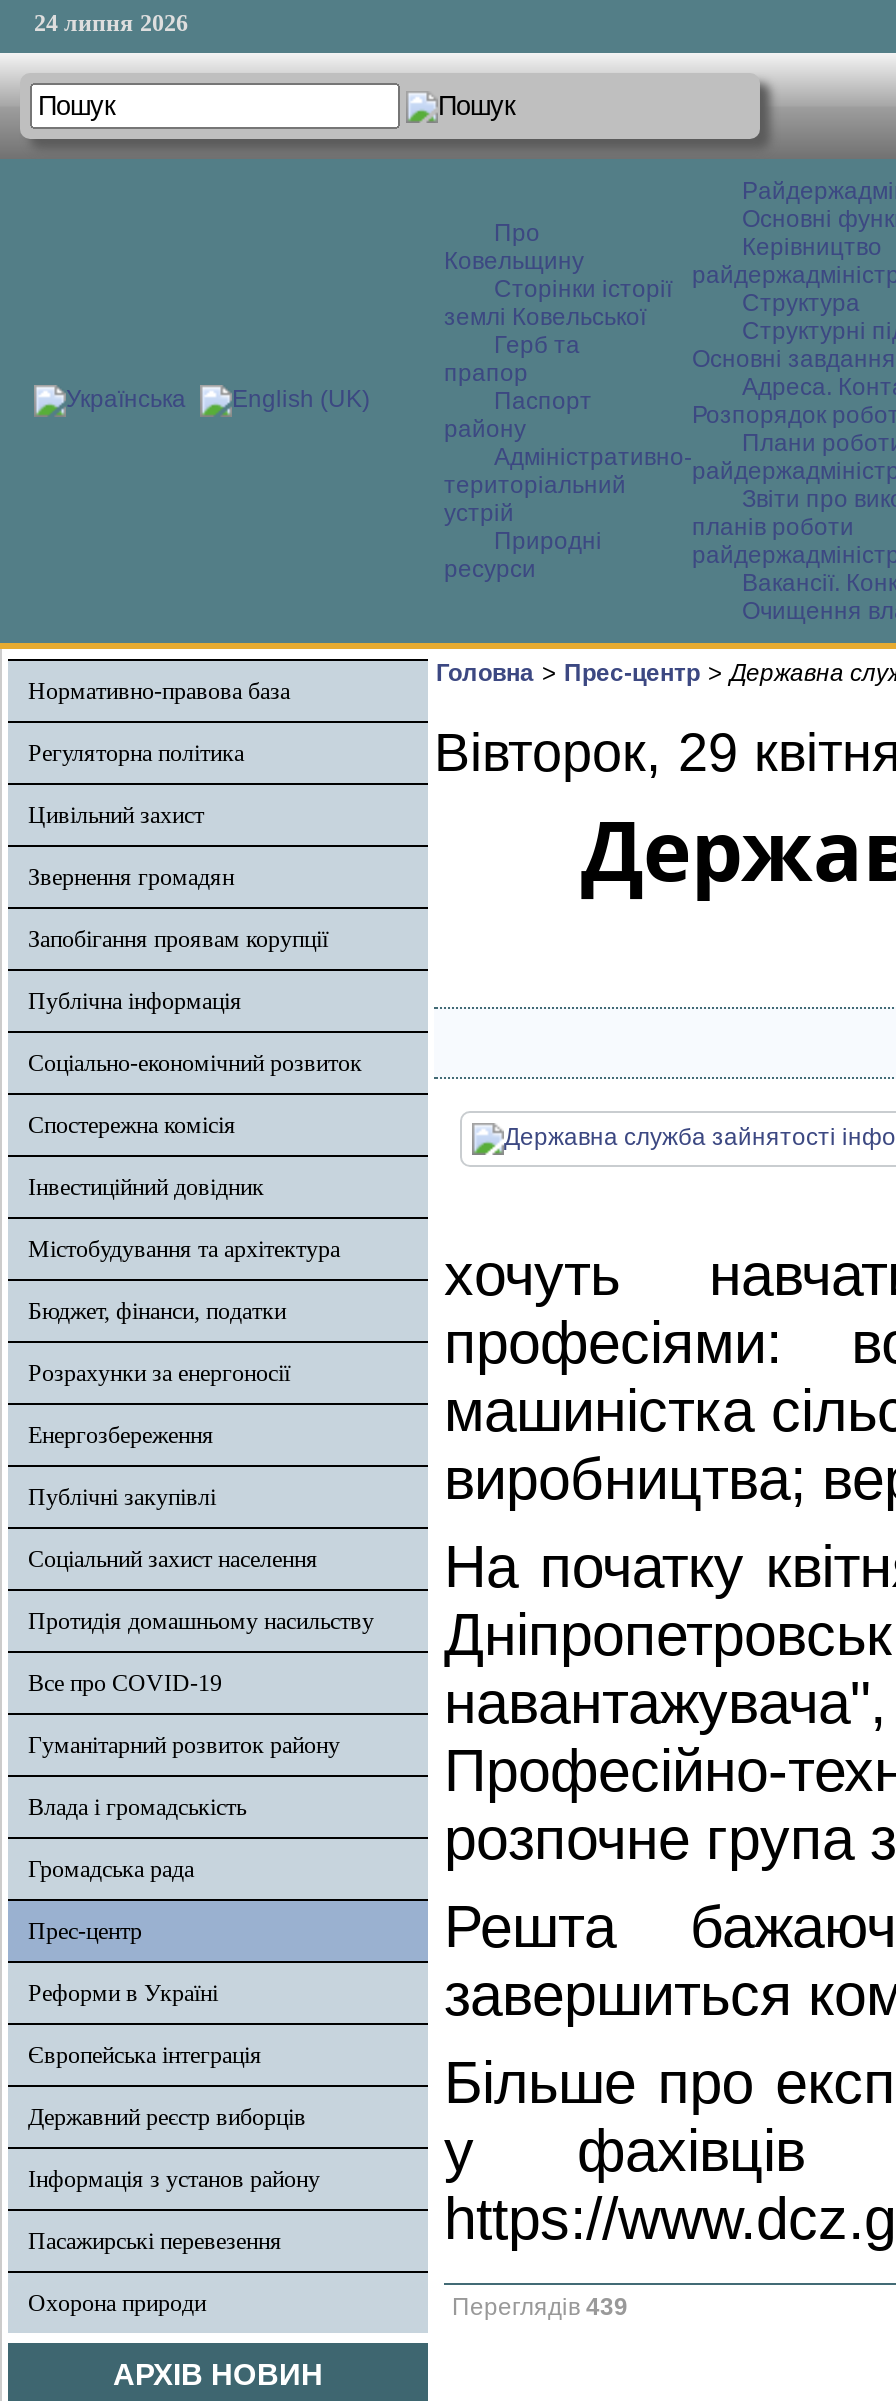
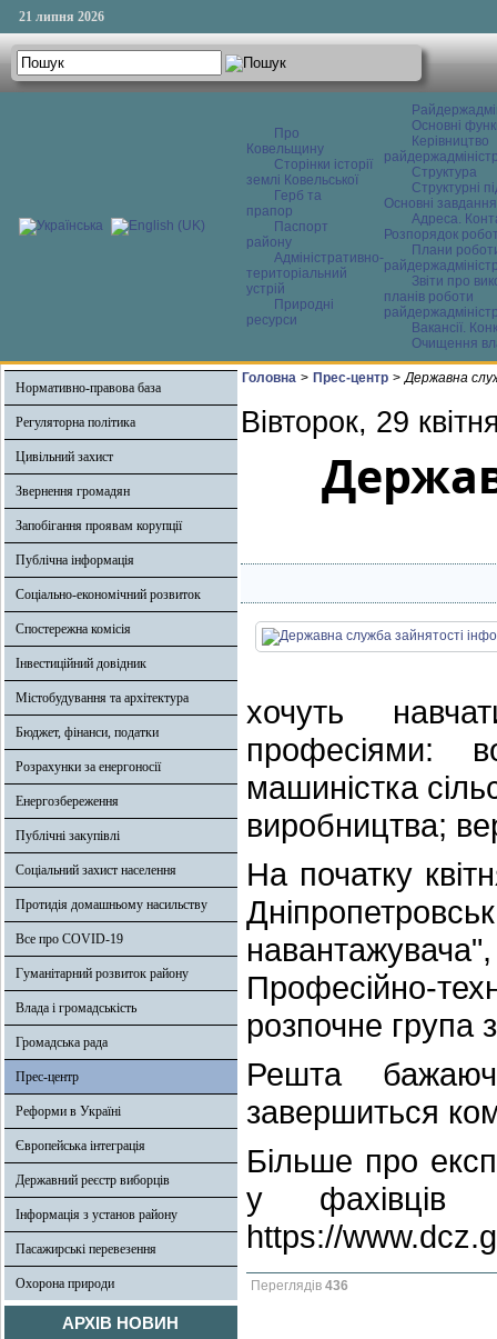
[34,9,188,37] 24 липня 2026 -> [19,9,104,24] 21 липня 2026
[452,2293,628,2321] Переглядів 439 -> [251,1278,348,1293] Переглядів 436

